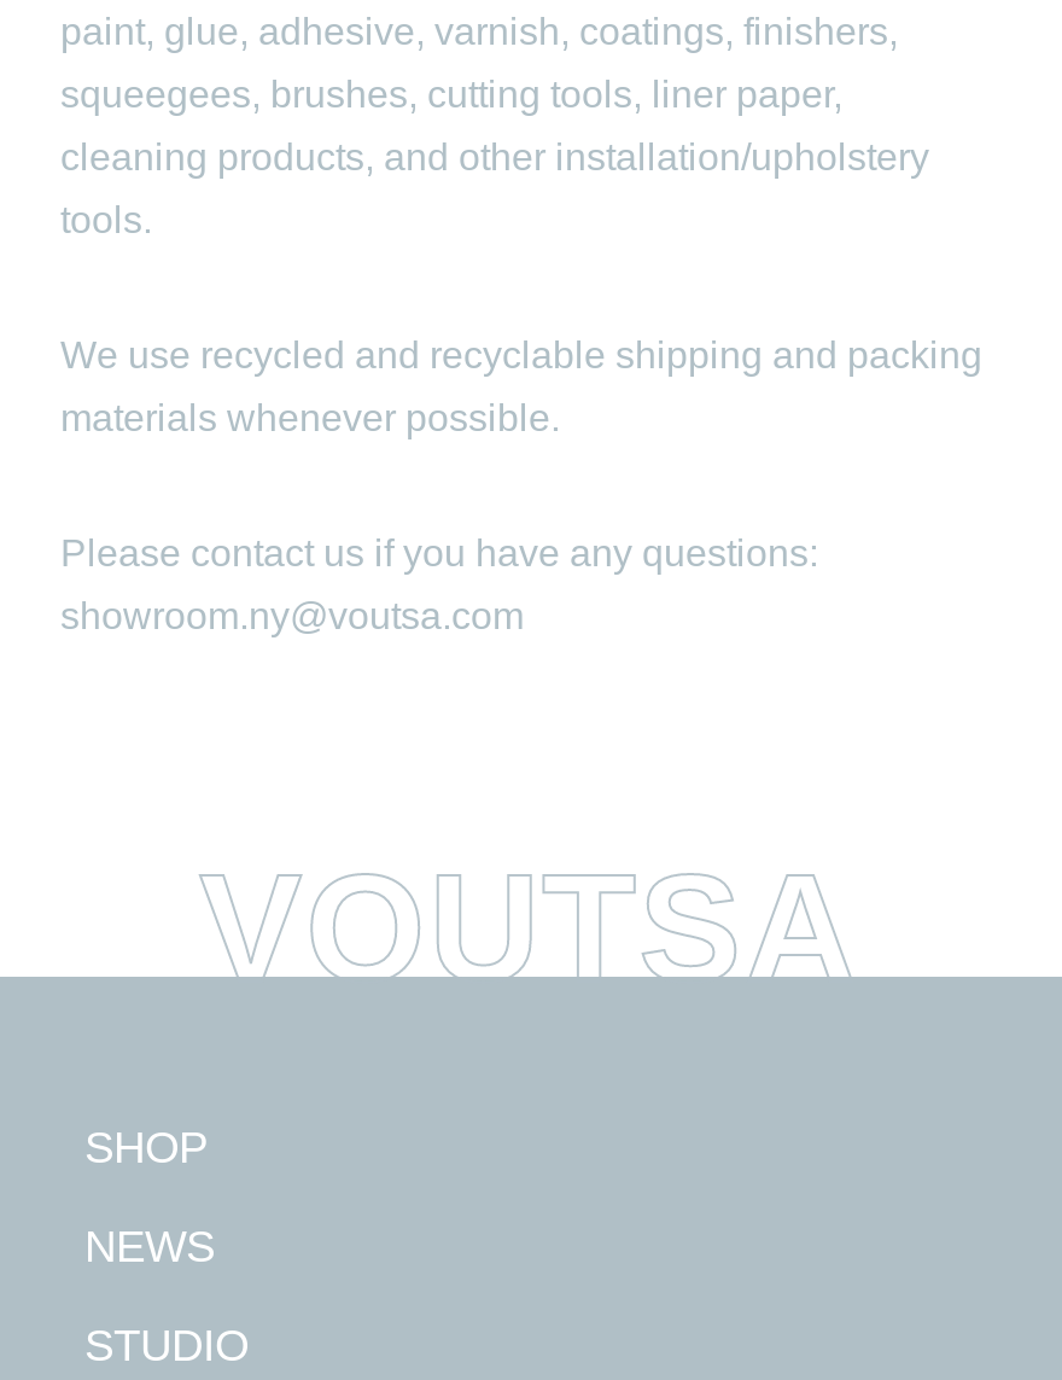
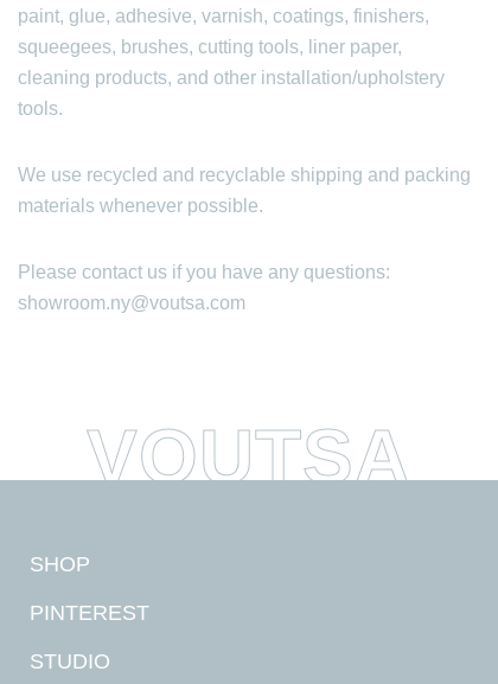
[84,1219,215,1270] NEWS -> [30,599,149,624] PINTEREST

